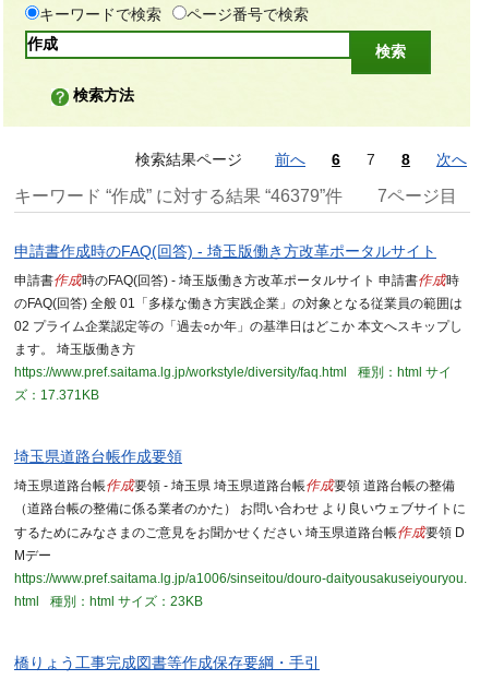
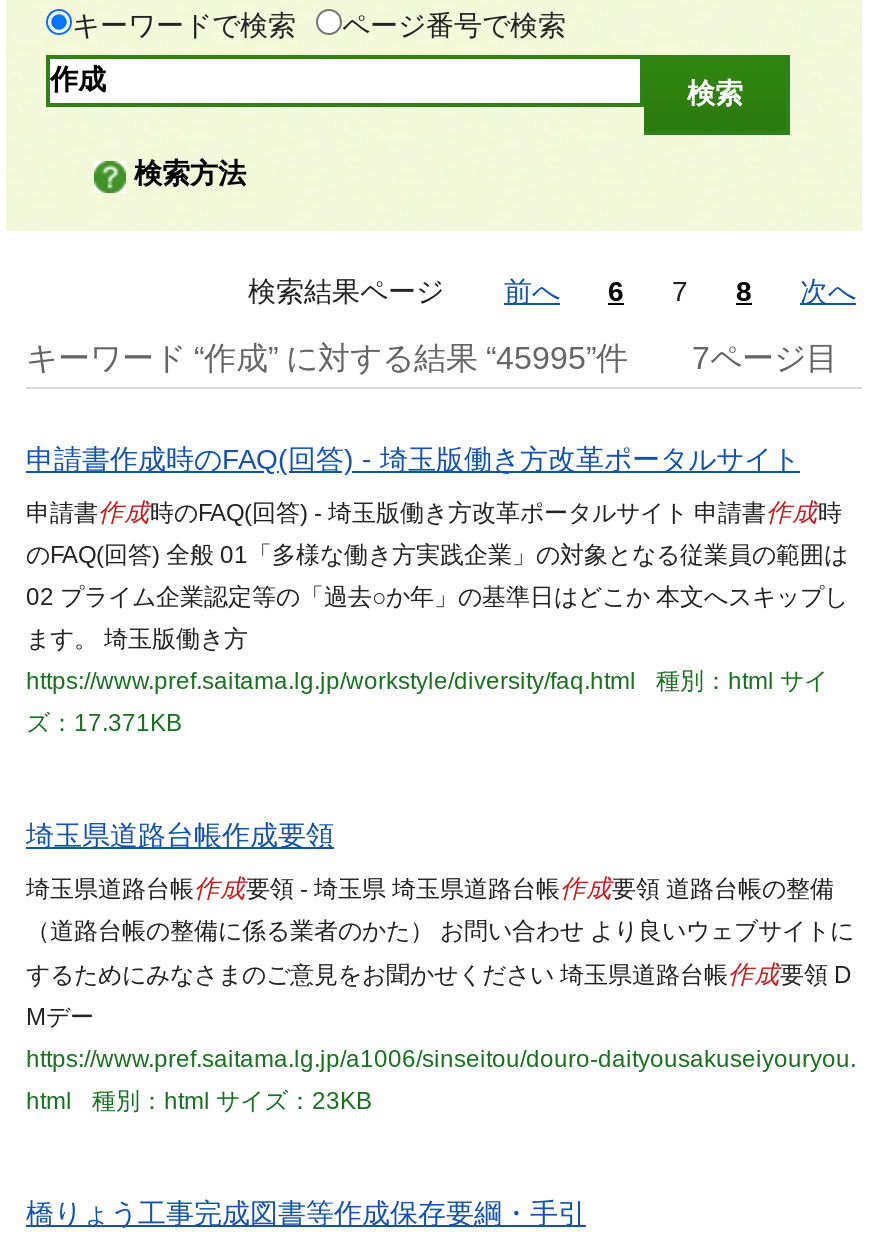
[14,187,343,205] キーワード “作成” に対する結果 “46379”件 -> [26,341,628,375] キーワード “作成” に対する結果 “45995”件

